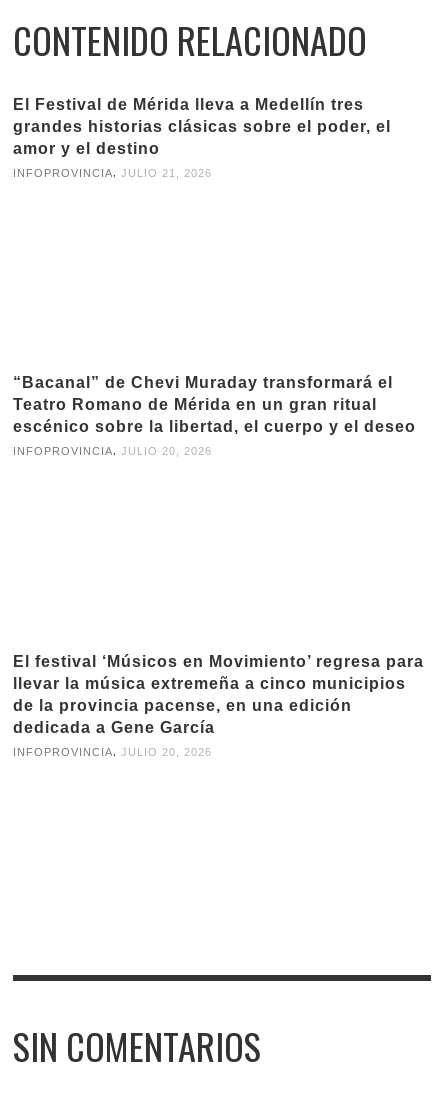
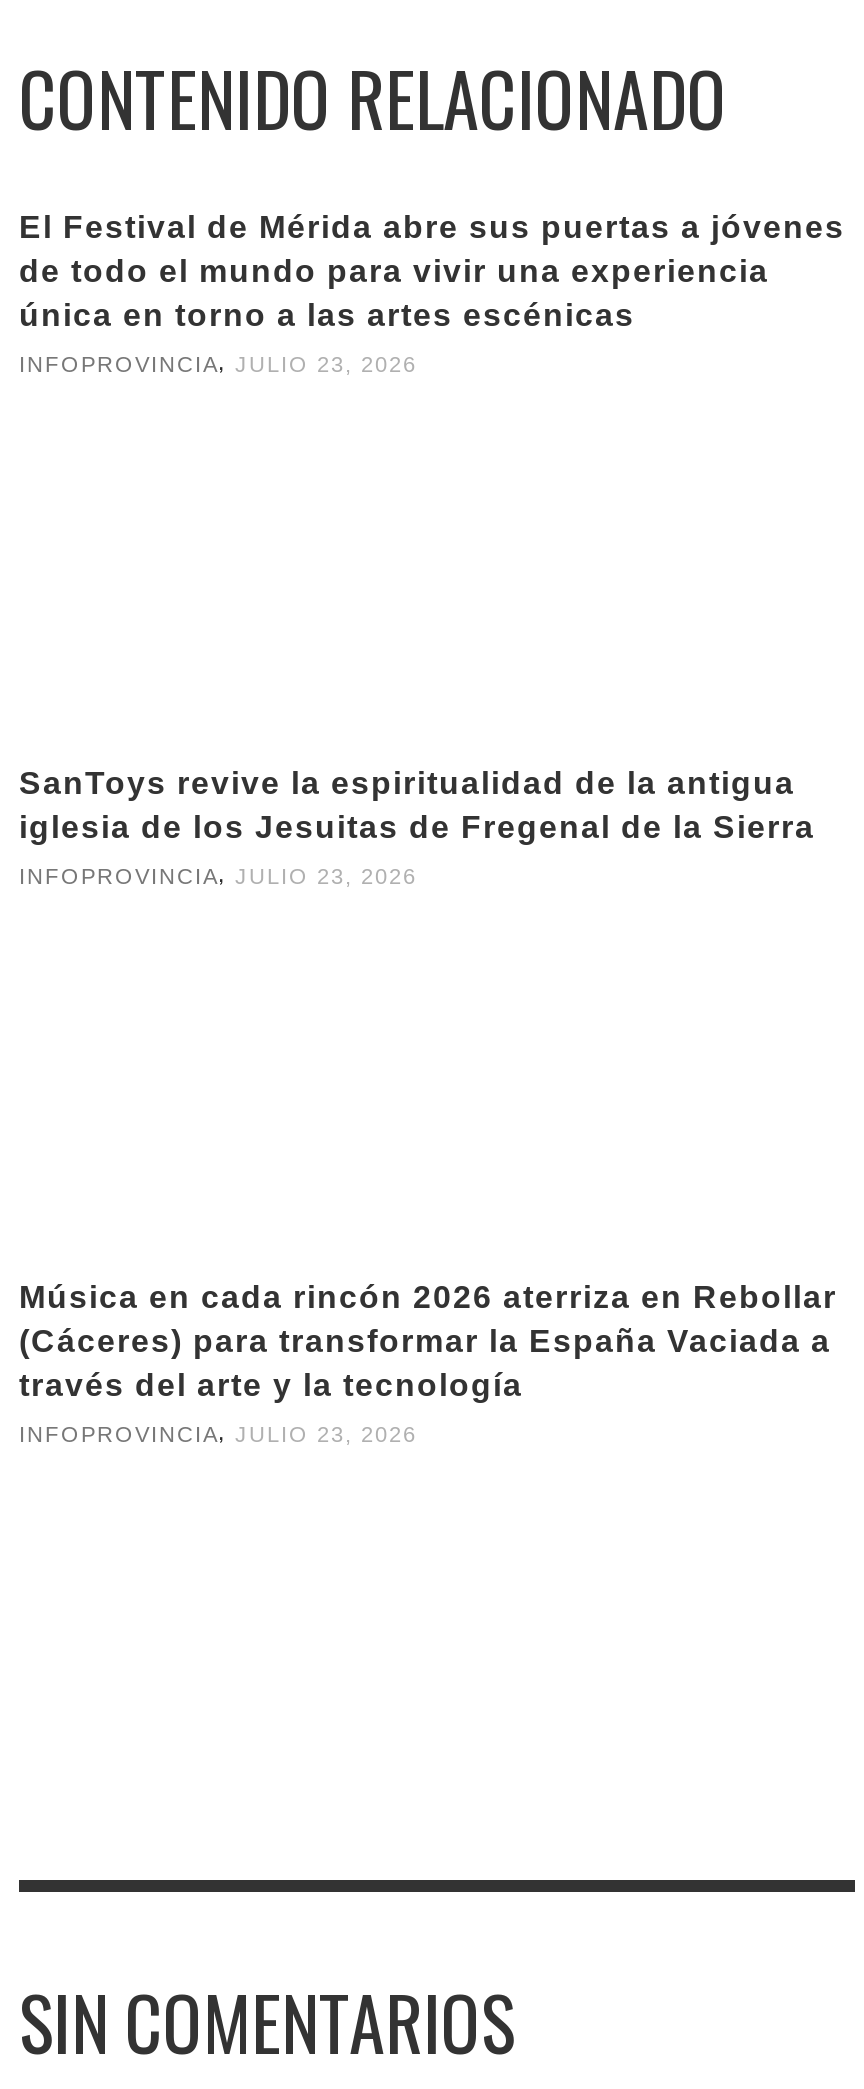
[13,95,391,178] El Festival de Mérida lleva a Medellín tres | grandes historias clásicas sobre el poder, el | amor y el destino | INFOPROVINCIA, JULIO 21, 2026 -> [19,209,845,375] El Festival de Mérida abre sus puertas a jóvenes | de todo el mundo para vivir una experiencia | única en torno a las artes escénicas | INFOPROVINCIA, JULIO 23, 2026
[13,374,416,457] “Bacanal” de Chevi Muraday transformará el | Teatro Romano de Mérida en un gran ritual | escénico sobre la libertad, el cuerpo y el deseo | INFOPROVINCIA, JULIO 20, 2026 -> [19,767,815,889] SanToys revive la espiritualidad de la antigua | iglesia de los Jesuitas de Fregenal de la Sierra | INFOPROVINCIA, JULIO 23, 2026
[13,653,424,758] El festival ‘Músicos en Movimiento’ regresa para | llevar la música extremeña a cinco municipios | de la provincia pacense, en una edición | dedicada a Gene García | INFOPROVINCIA, JULIO 20, 2026 -> [19,1280,837,1446] Música en cada rincón 2026 aterriza en Rebollar | (Cáceres) para transformar la España Vaciada a | través del arte y la tecnología | INFOPROVINCIA, JULIO 23, 2026

